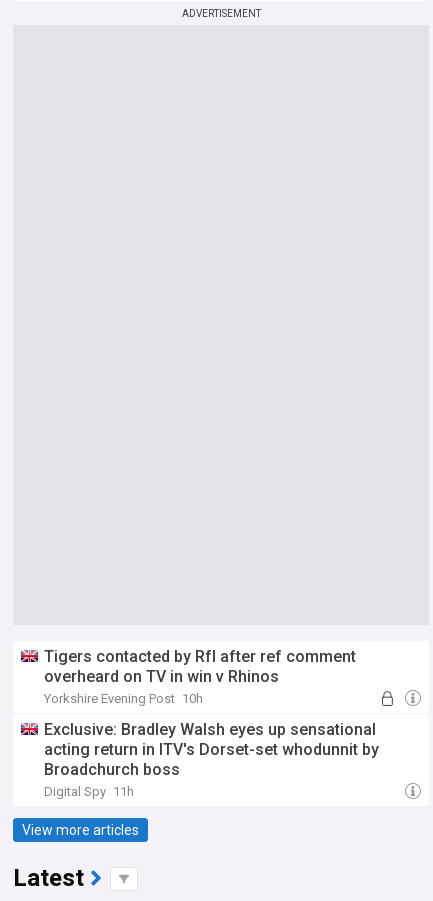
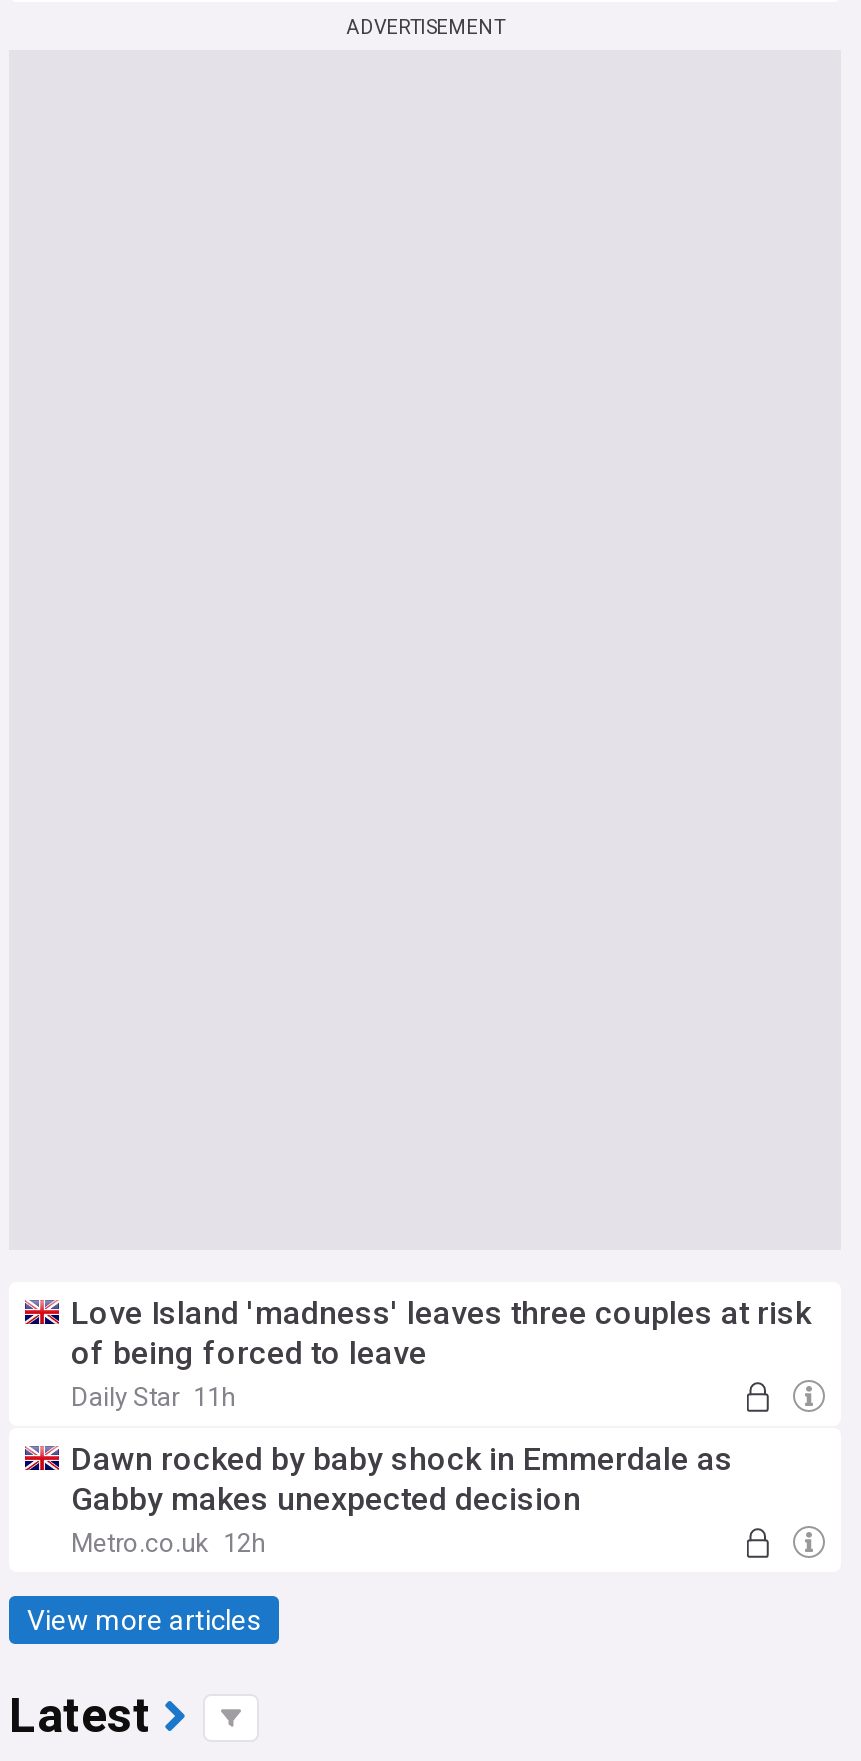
[44,647,356,706] Tigers contacted by Rfl after ref comment | overheard on TV in win v Rhinos | Yorkshire Evening Post 10h -> [71,1294,811,1412] Love Island 'madness' leaves three couples at risk | of being forced to leave | Daily Star 11h
[44,720,379,799] Exclusive: Bradley Walsh eyes up sensational | acting return in ITV's Dorset-set whodunnit by | Broadchurch boss | Digital Spy 11h -> [71,1440,733,1558] Dawn rocked by baby shock in Emmerdale as | Gabby makes unexpected decision | Metro.co.uk 12h

